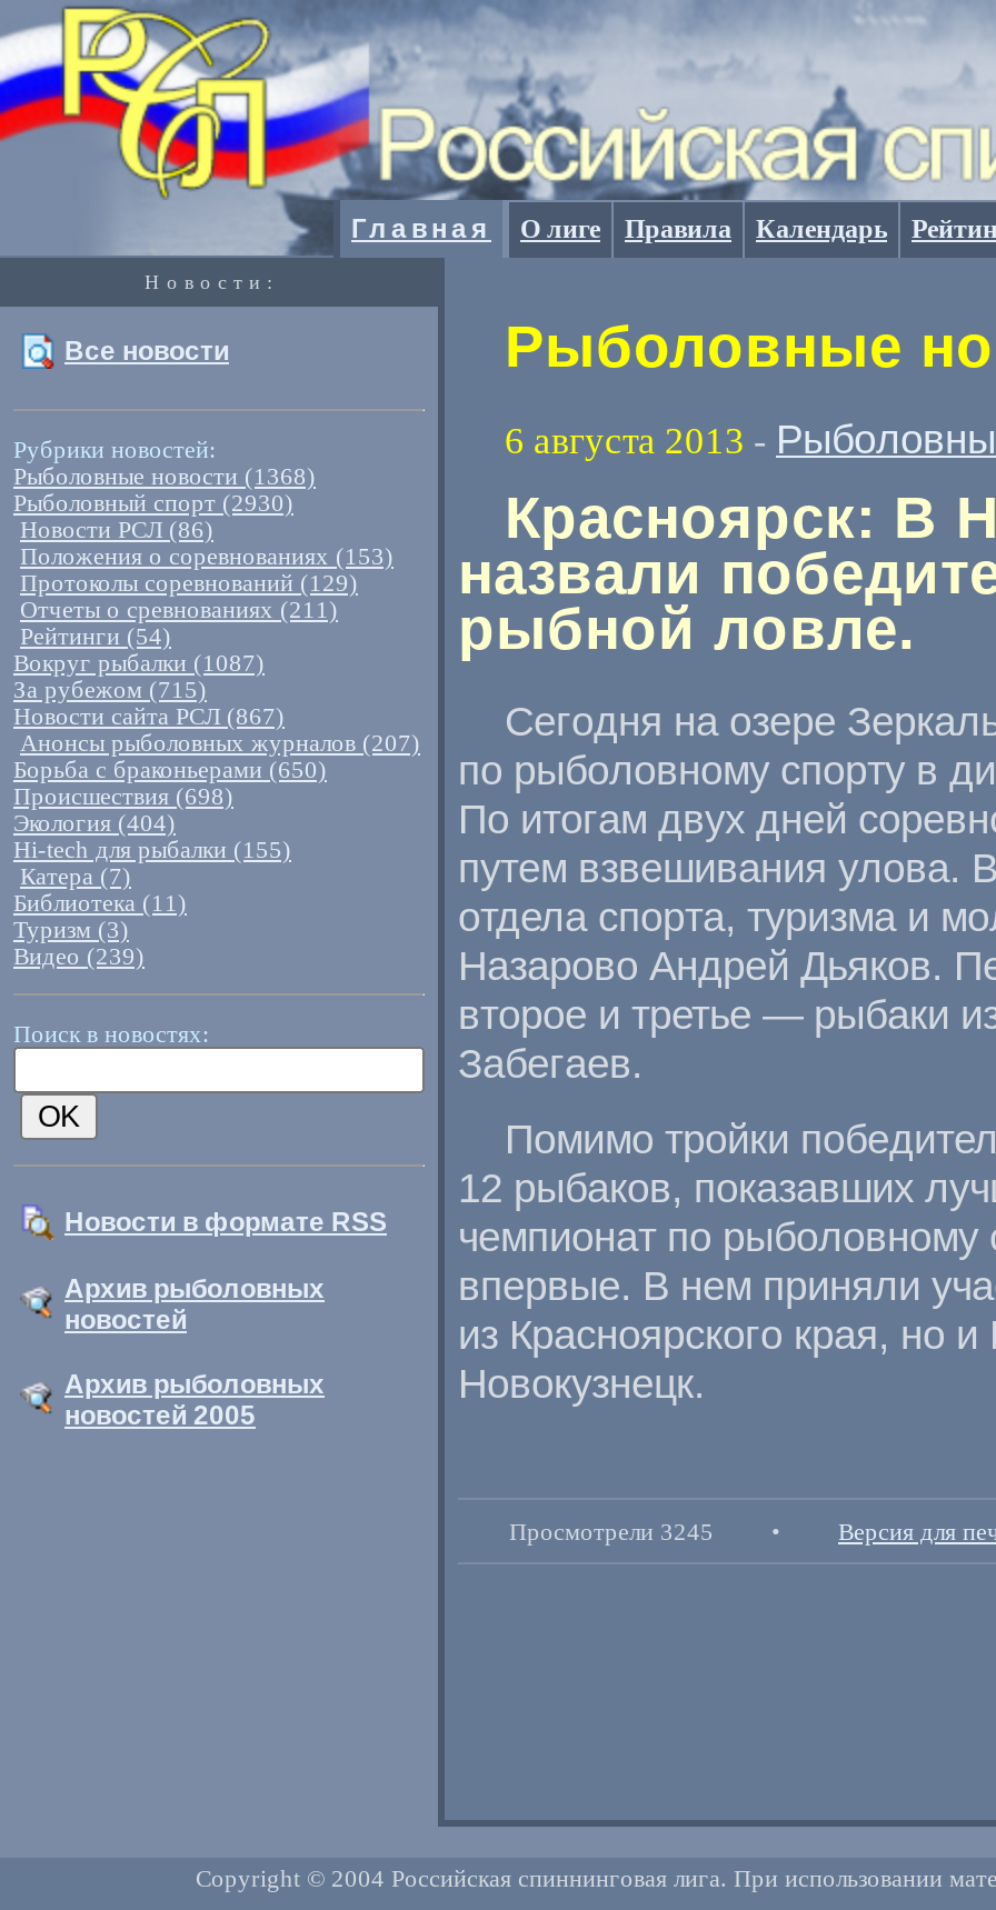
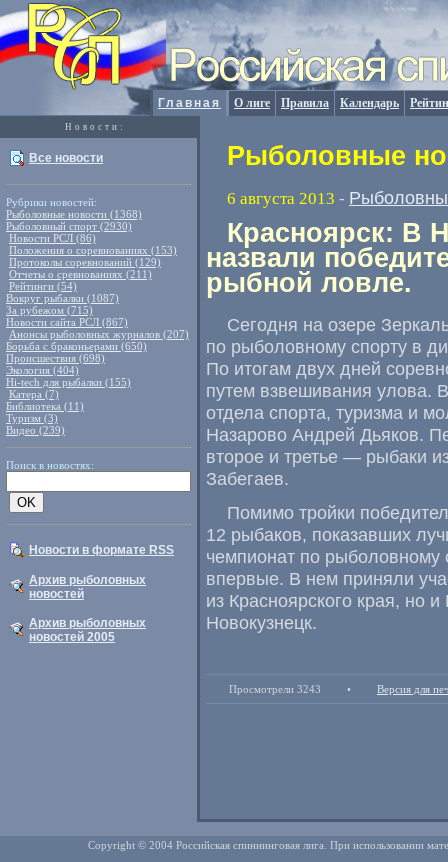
[509,1518,714,1544] Просмотрели 3245 -> [229,683,321,695] Просмотрели 3243

